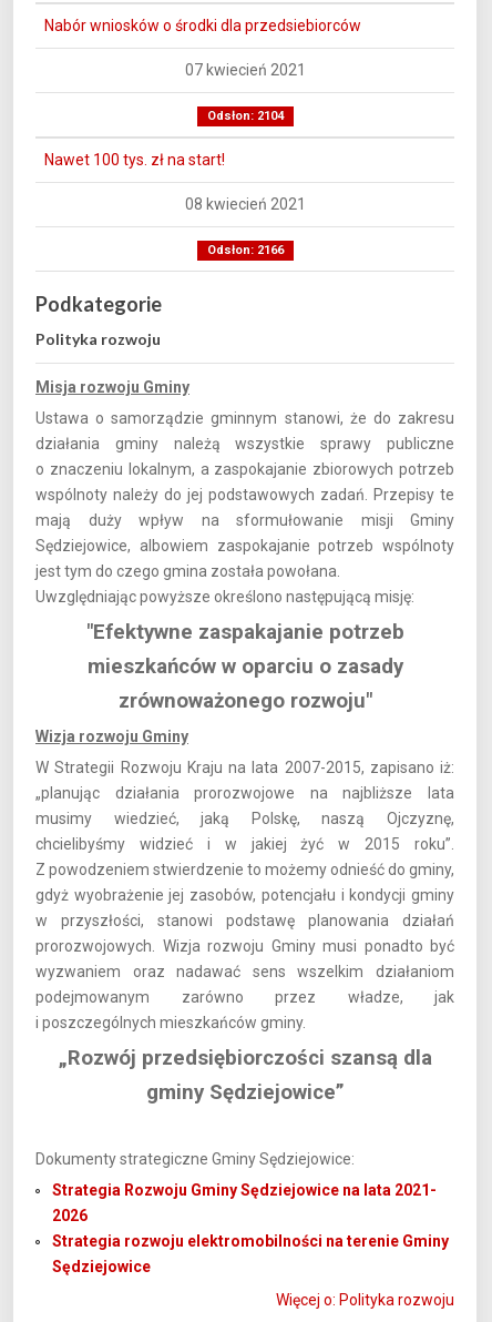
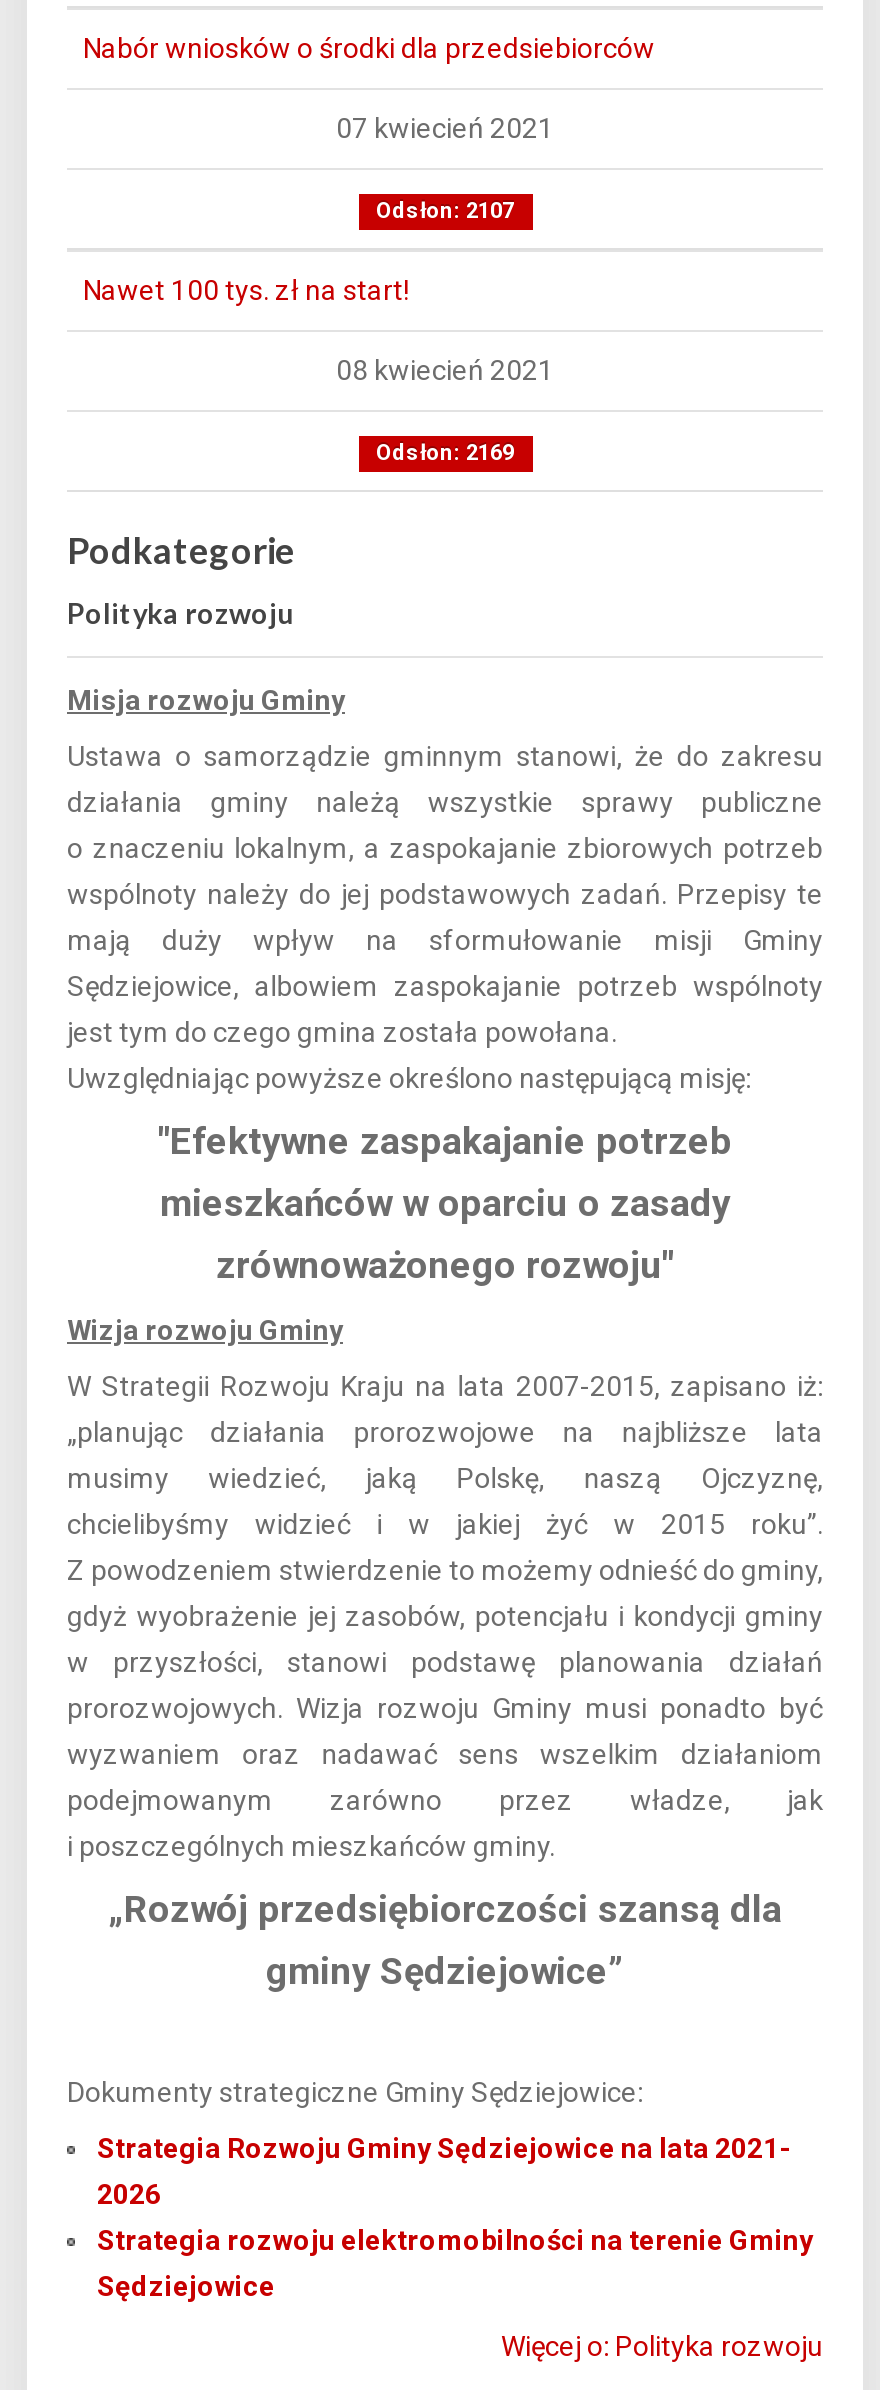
[207,109,283,123] Odsłon: 2104 -> [376,198,514,224] Odsłon: 2107
[207,243,283,257] Odsłon: 2166 -> [376,440,514,466] Odsłon: 2169

